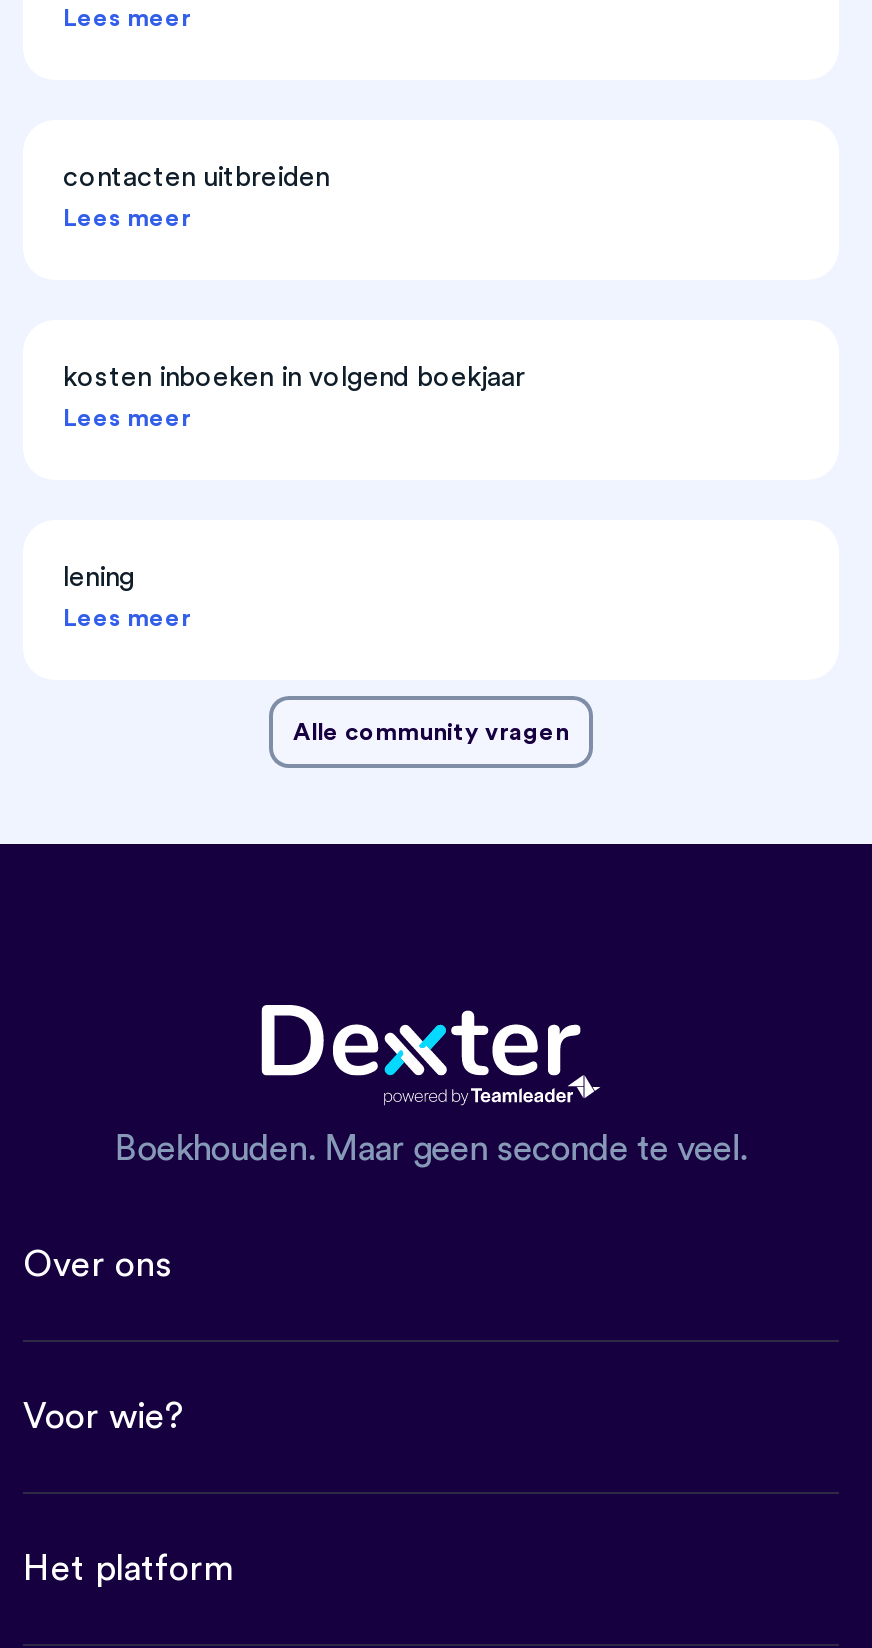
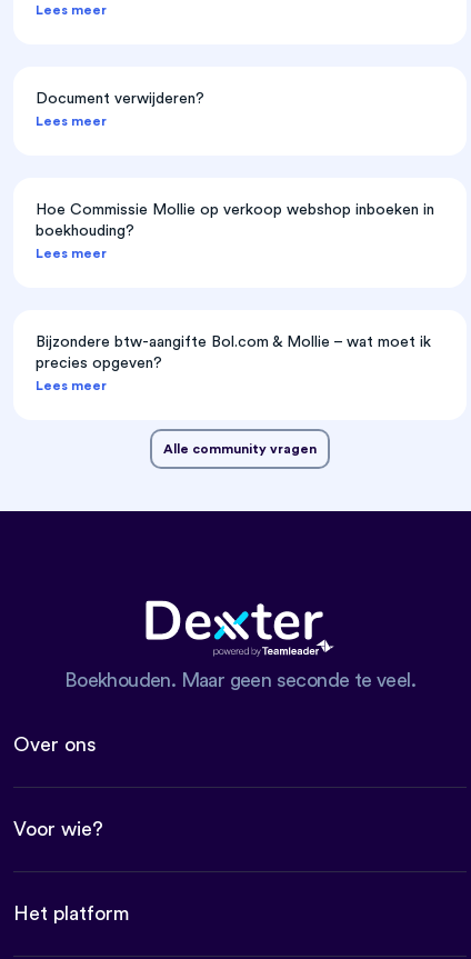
[63,165,329,193] contacten uitbreiden -> [36,92,204,107] Document verwijderen?
[63,365,525,393] kosten inboeken in volgend boekjaar -> [36,203,434,239] Hoe Commissie Mollie op verkoop webshop inboeken in | boekhouding?
[63,565,135,593] lening -> [36,335,431,372] Bijzondere btw-aangifte Bol.com & Mollie – wat moet ik | precies opgeven?

